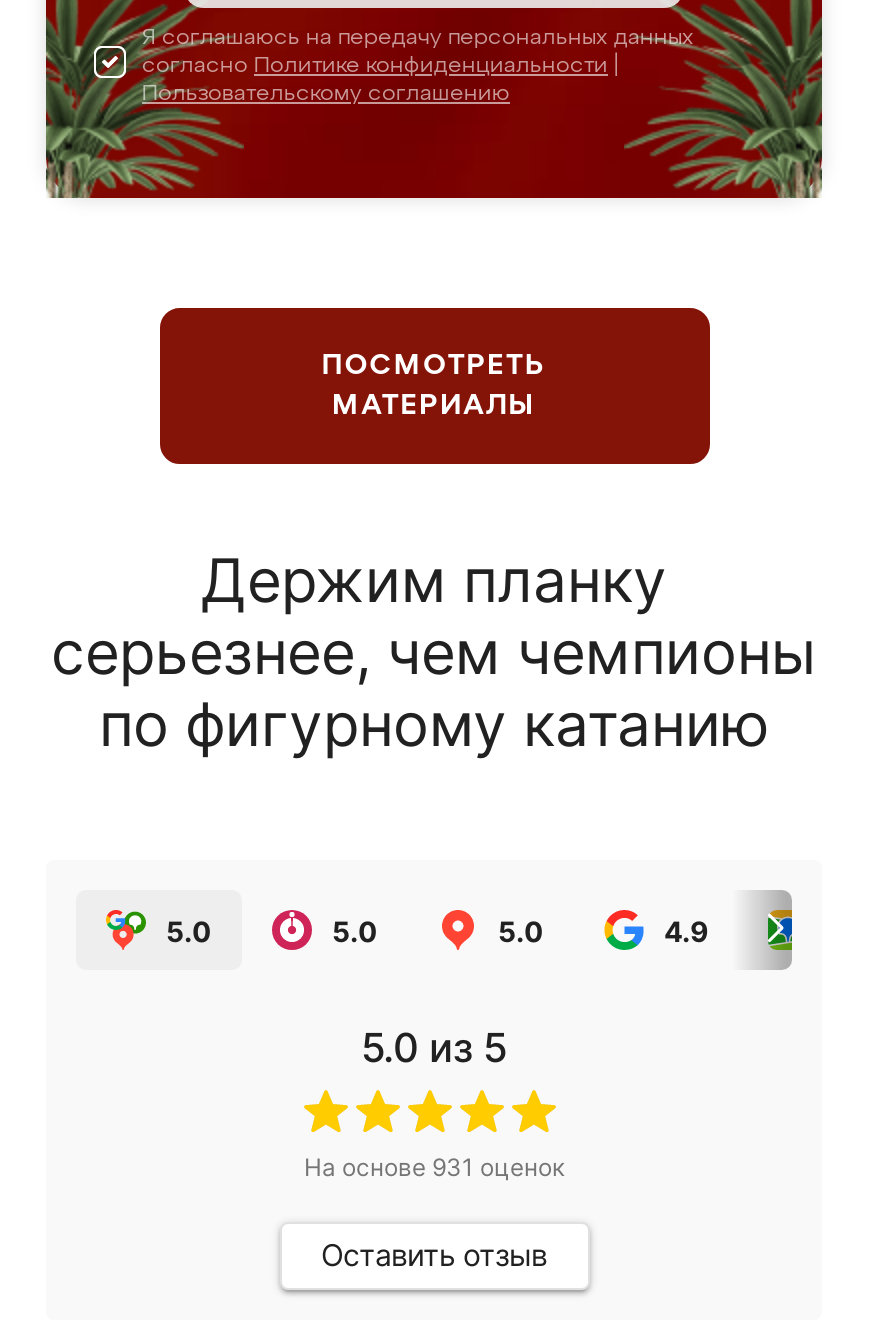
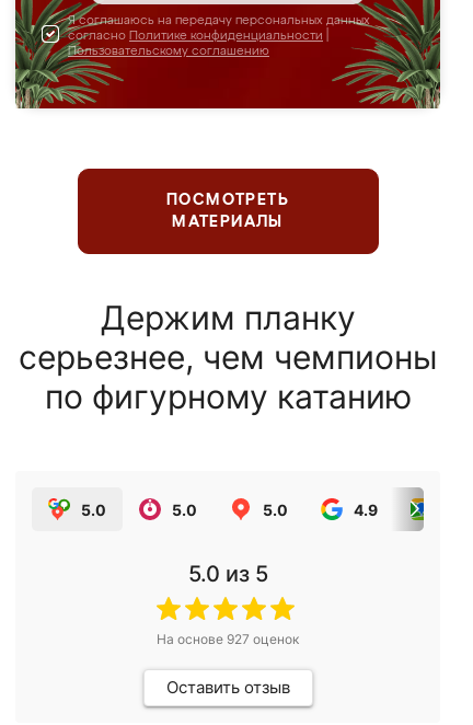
[304,1152,564,1182] На основе 931 оценок -> [157,631,299,647] На основе 927 оценок

